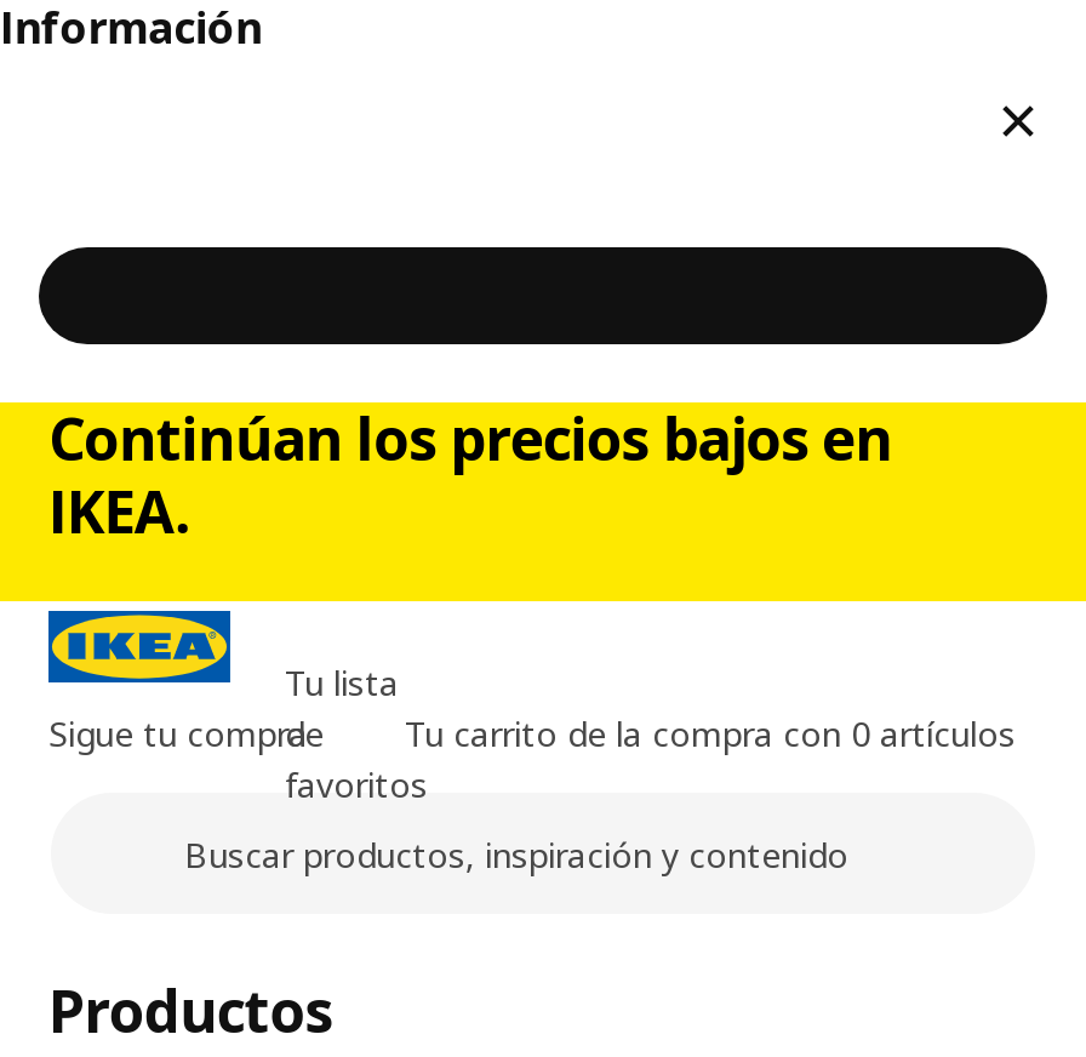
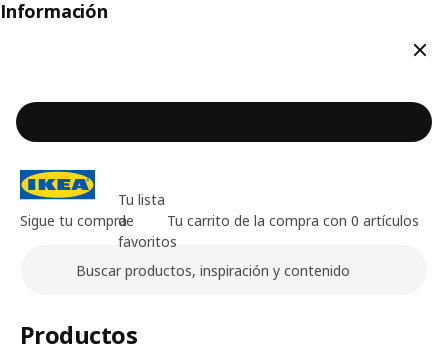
[48,398,892,550] Continúan los precios bajos en | IKEA. -> none

